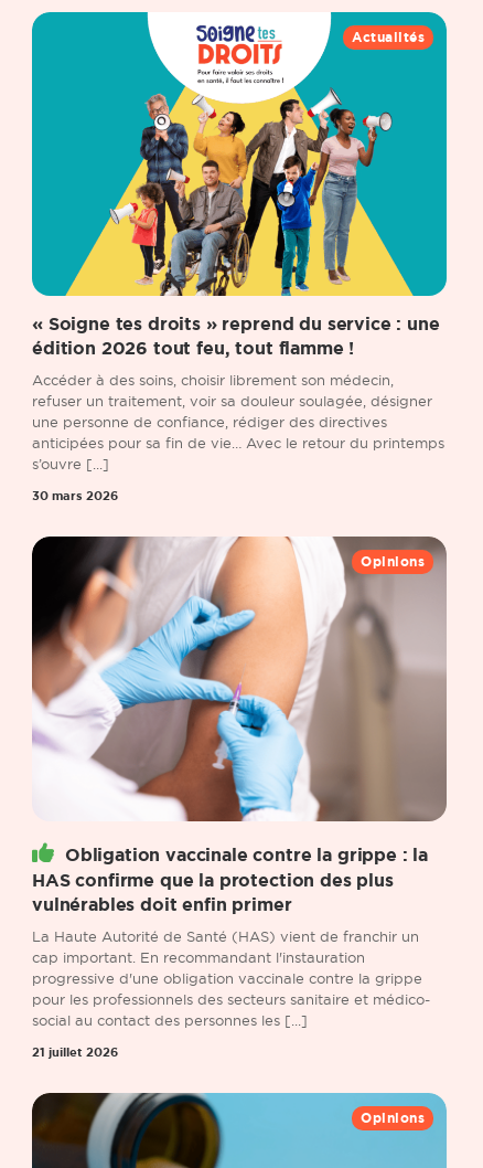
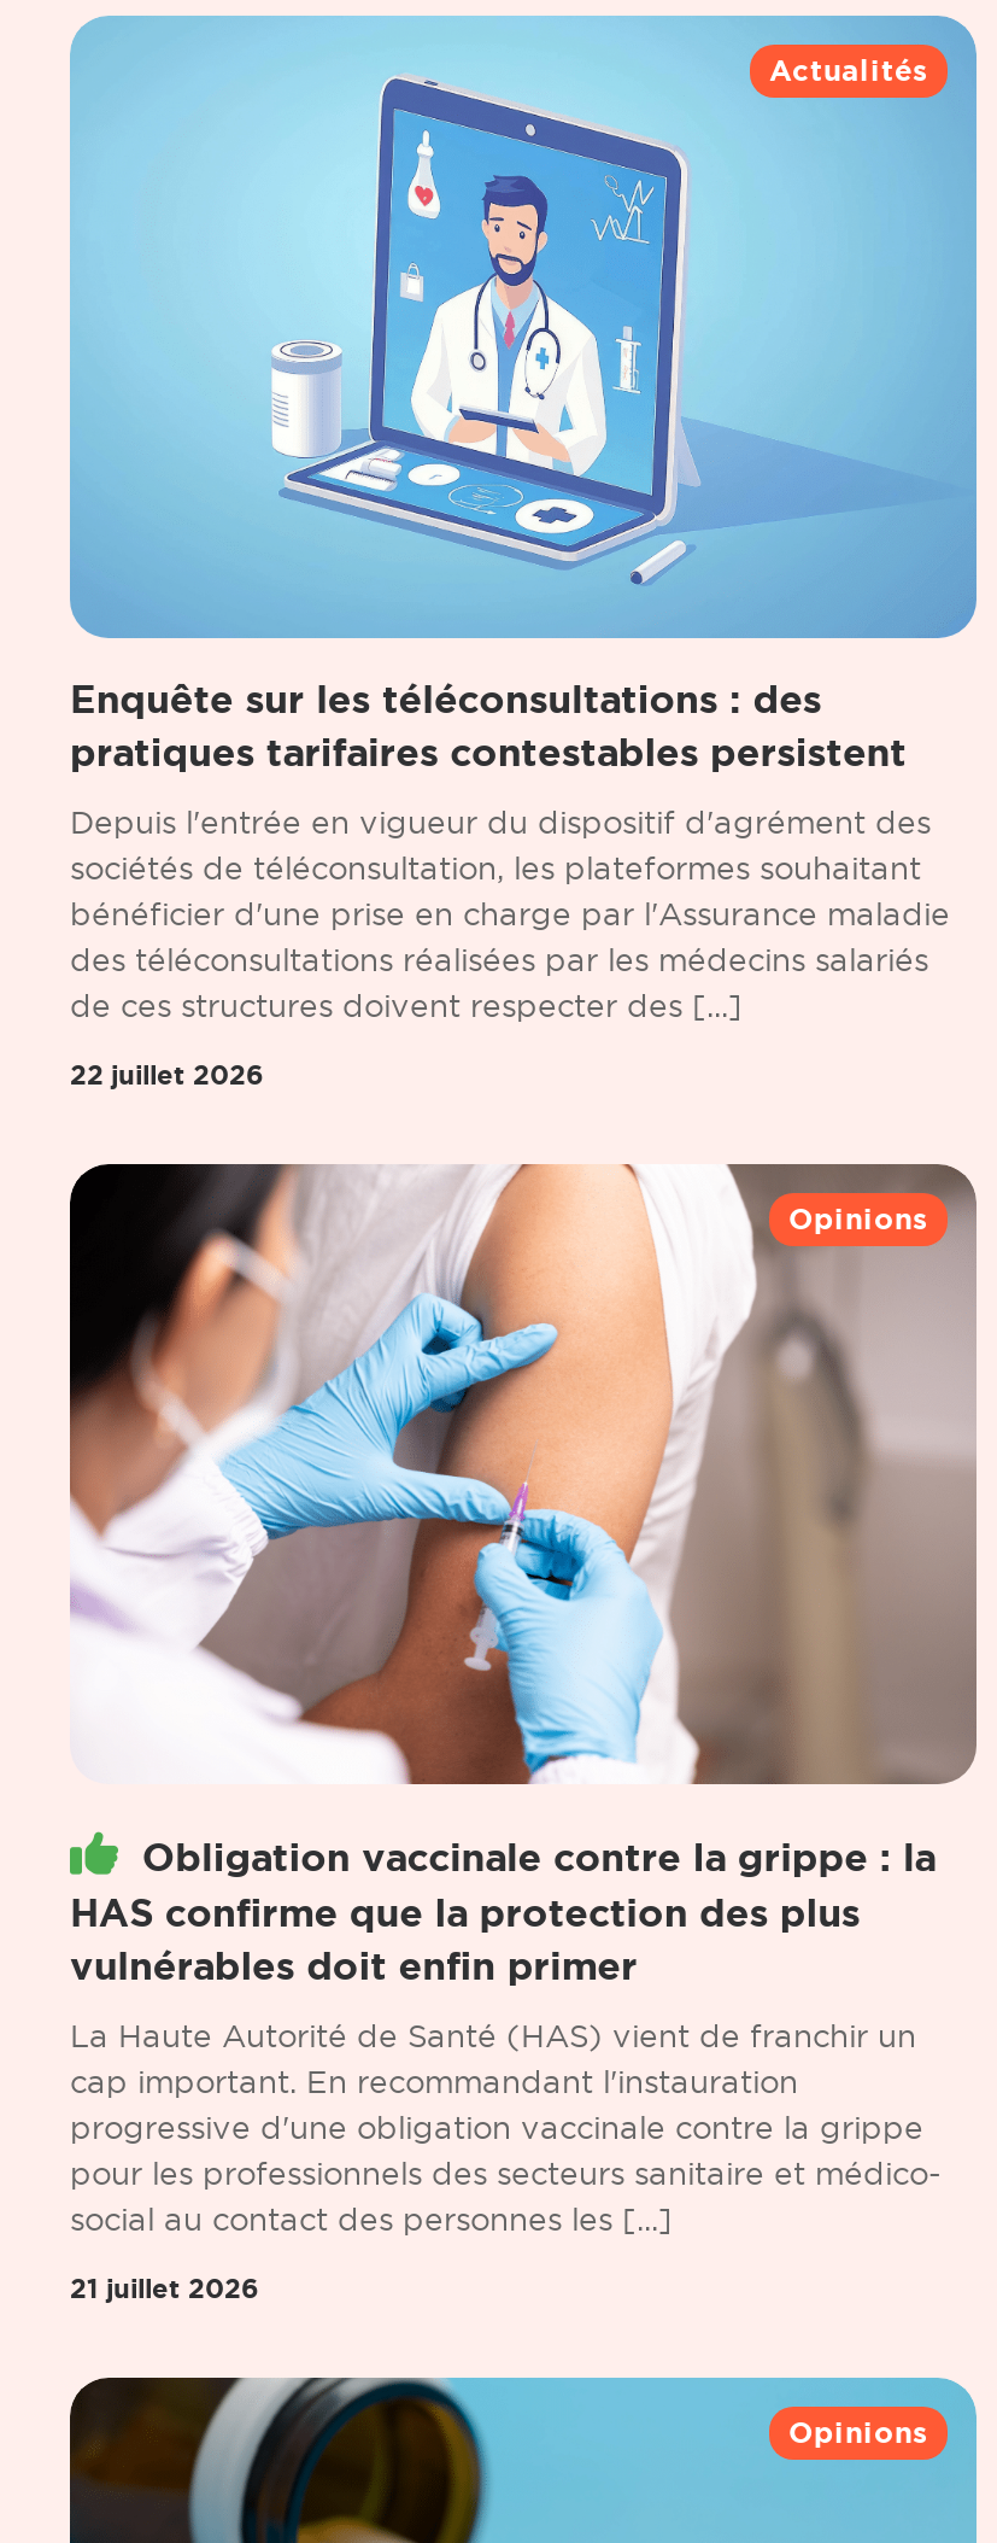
[32,12,447,360] [image] | « Soigne tes droits » reprend du service : une | édition 2026 tout feu, tout flamme ! -> [70,13,977,777] [image] | Enquête sur les téléconsultations : des | pratiques tarifaires contestables persistent
[32,372,444,472] Accéder à des soins, choisir librement son médecin, | refuser un traitement, voir sa douleur soulagée, désigner | une personne de confiance, rédiger des directives | anticipées pour sa fin de vie… Avec le retour du printemps | s’ouvre [...] -> [70,804,950,1021] Depuis l'entrée en vigueur du dispositif d'agrément des | sociétés de téléconsultation, les plateformes souhaitant | bénéficier d'une prise en charge par l'Assurance maladie | des téléconsultations réalisées par les médecins salariés | de ces structures doivent respecter des [...]
[32,488,118,504] 30 mars 2026 -> [70,1057,263,1091] 22 juillet 2026

